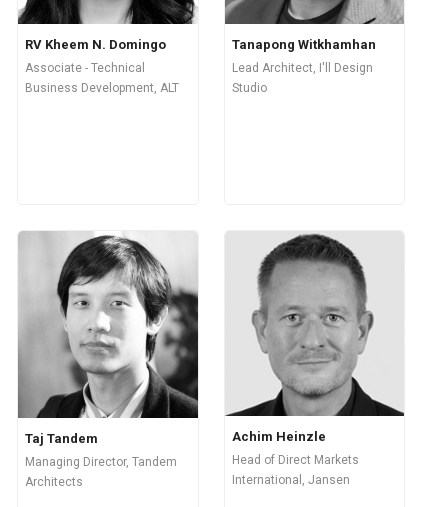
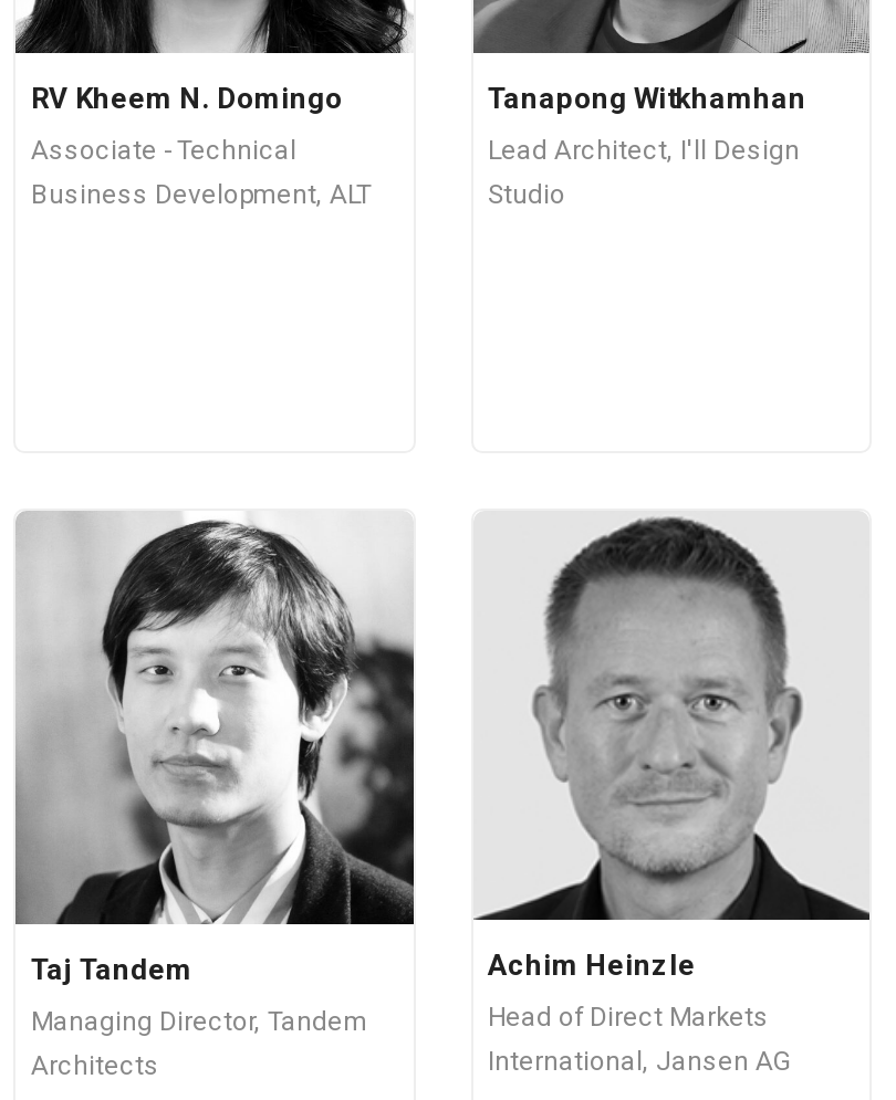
[231,473,349,487] International, Jansen -> [488,1046,791,1077] International, Jansen AG

